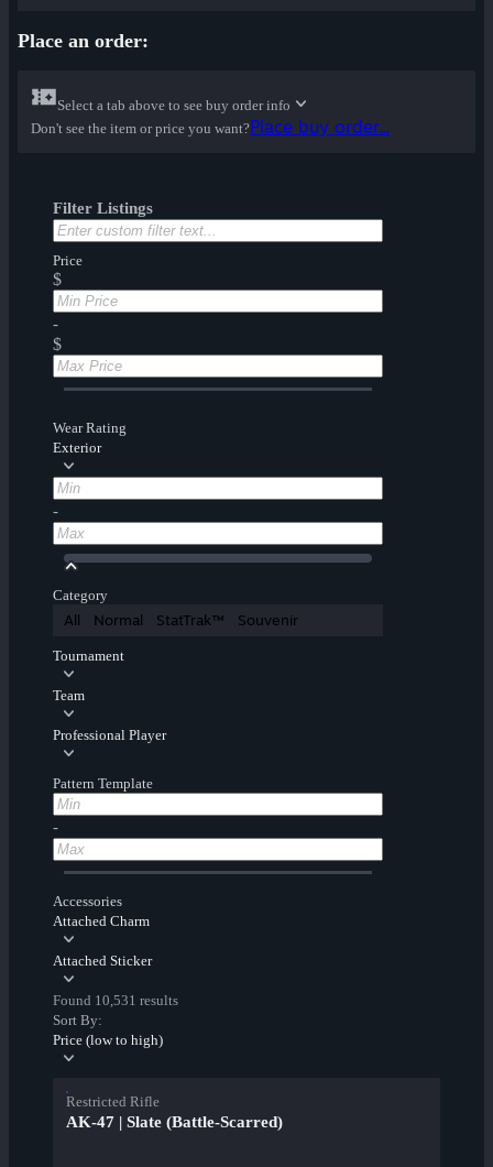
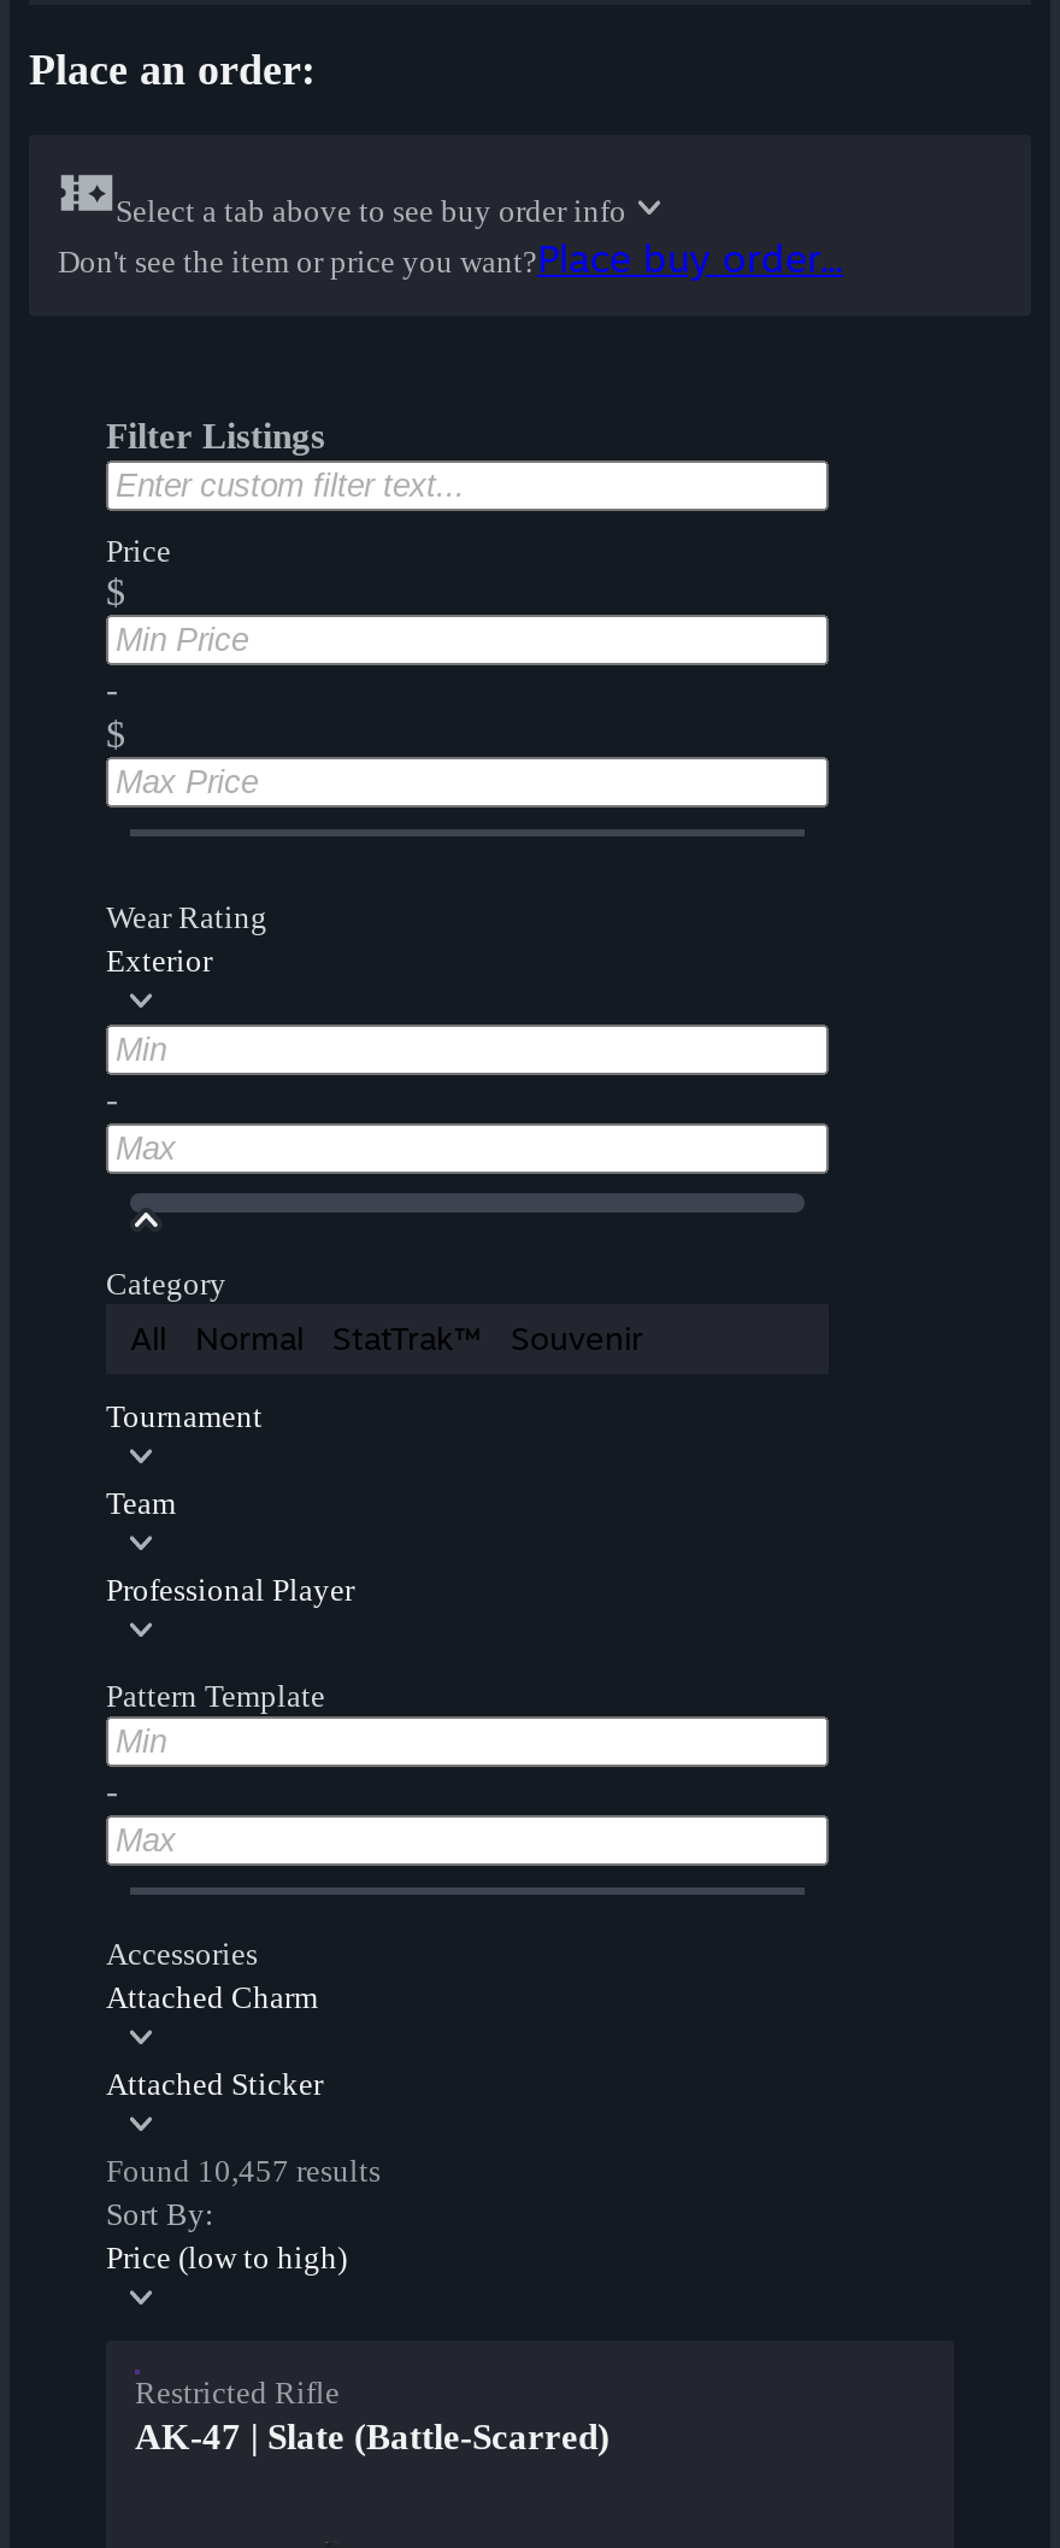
[53,992,178,1009] Found 10,531 results -> [106,2153,381,2189] Found 10,457 results

